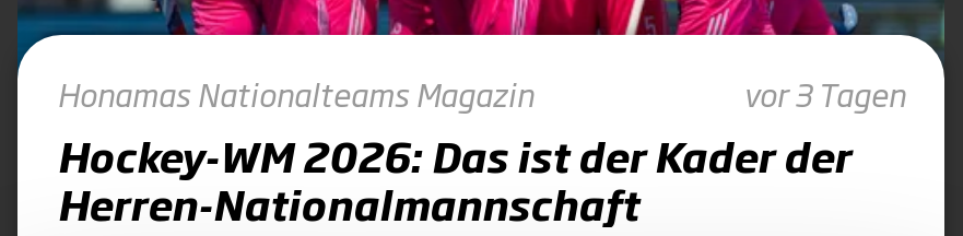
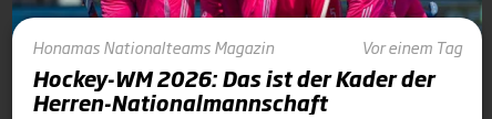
[743,70,905,116] vor 3 Tagen -> [361,35,462,58] Vor einem Tag

